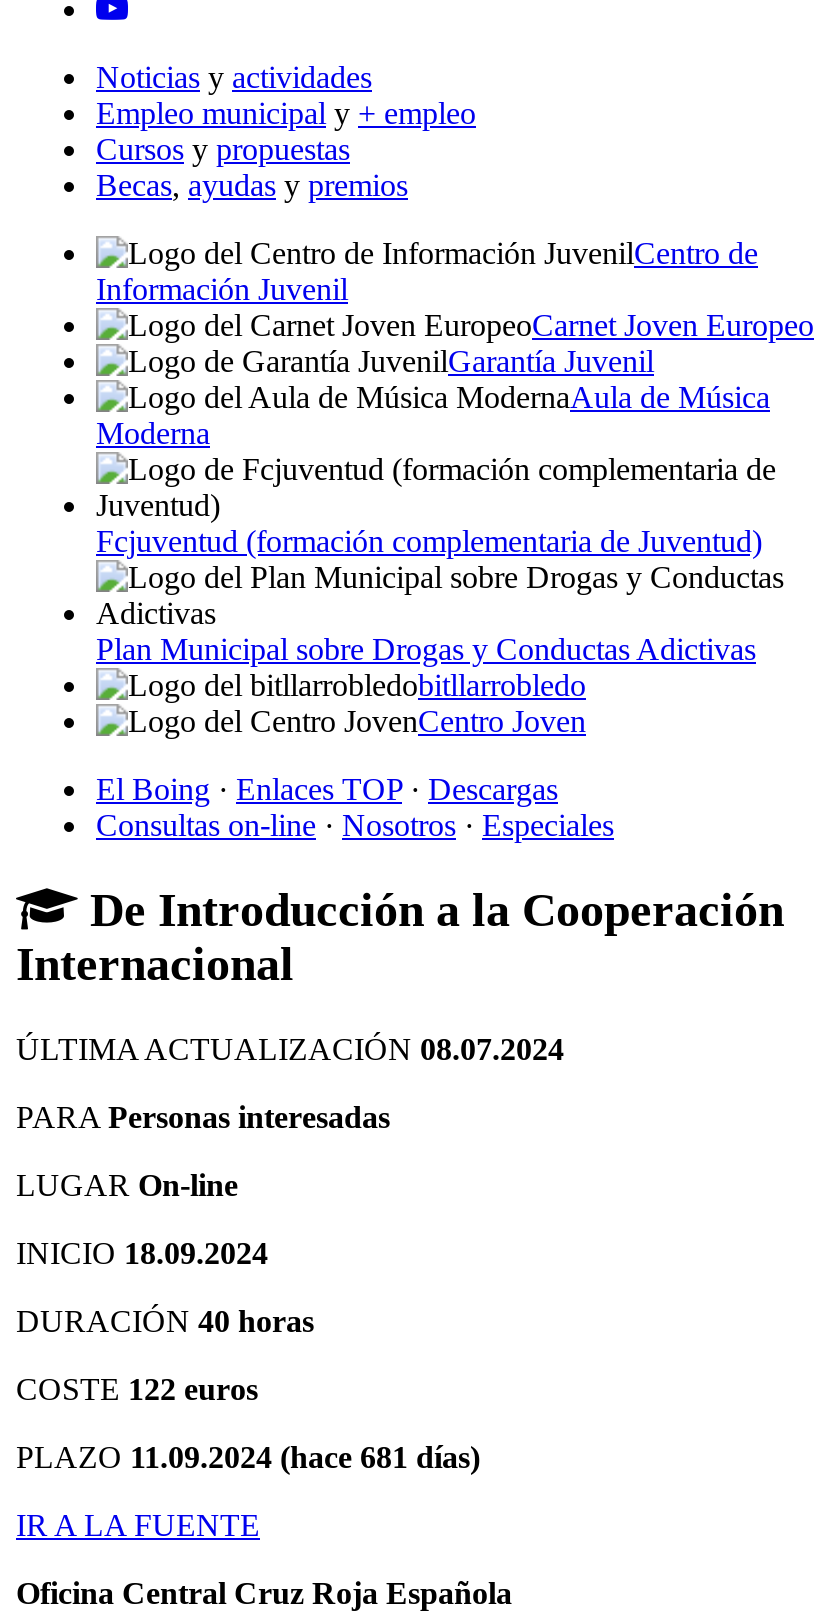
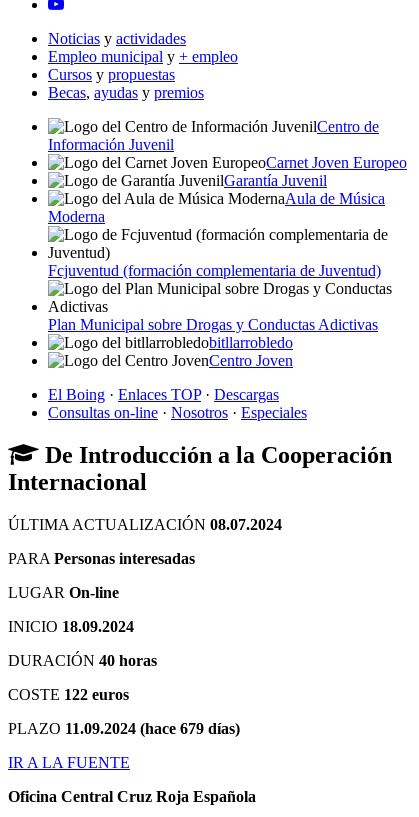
[16,1439,480,1473] PLAZO 11.09.2024 (hace 681 días) -> [8,720,240,737] PLAZO 11.09.2024 (hace 679 días)

